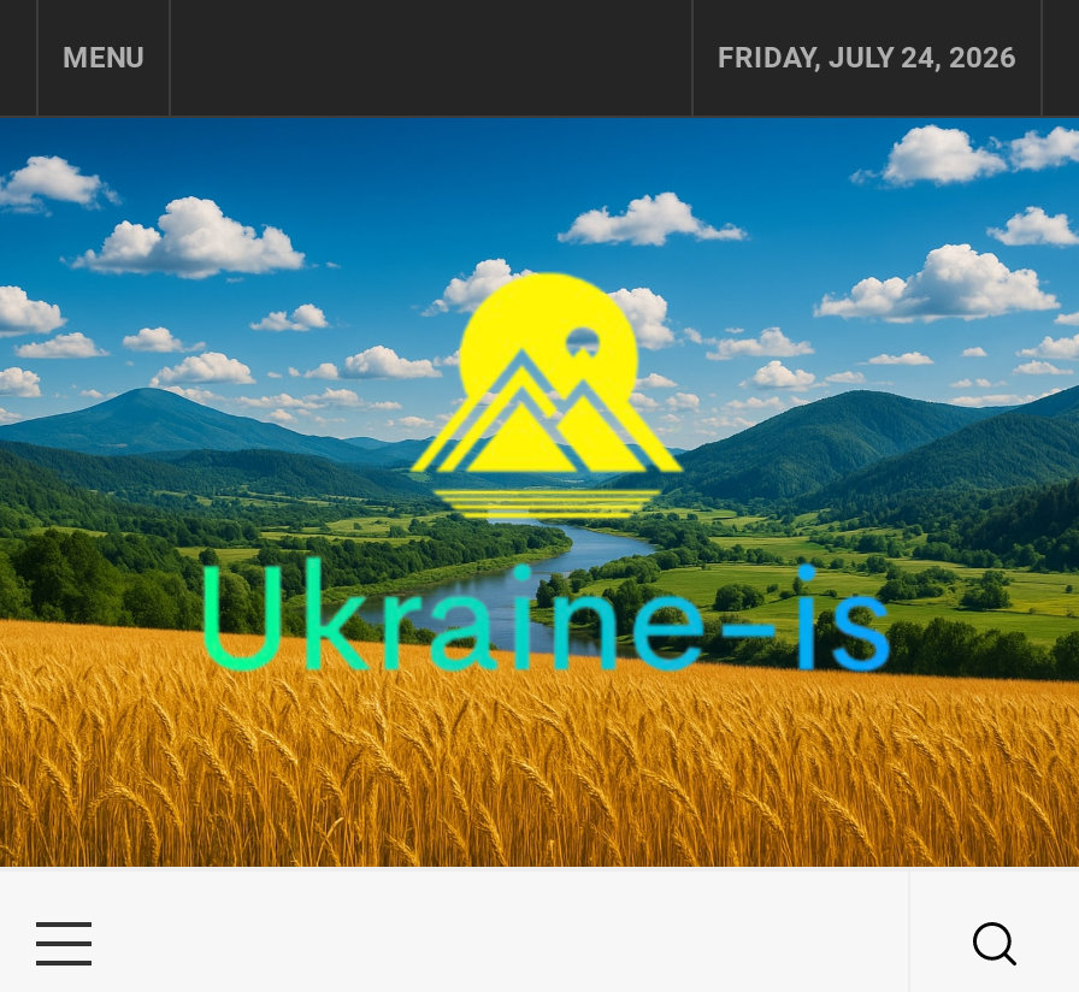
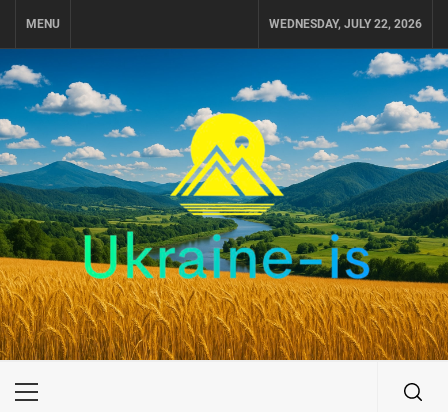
[718,41,1016,75] FRIDAY, JULY 24, 2026 -> [269,17,422,31] WEDNESDAY, JULY 22, 2026

